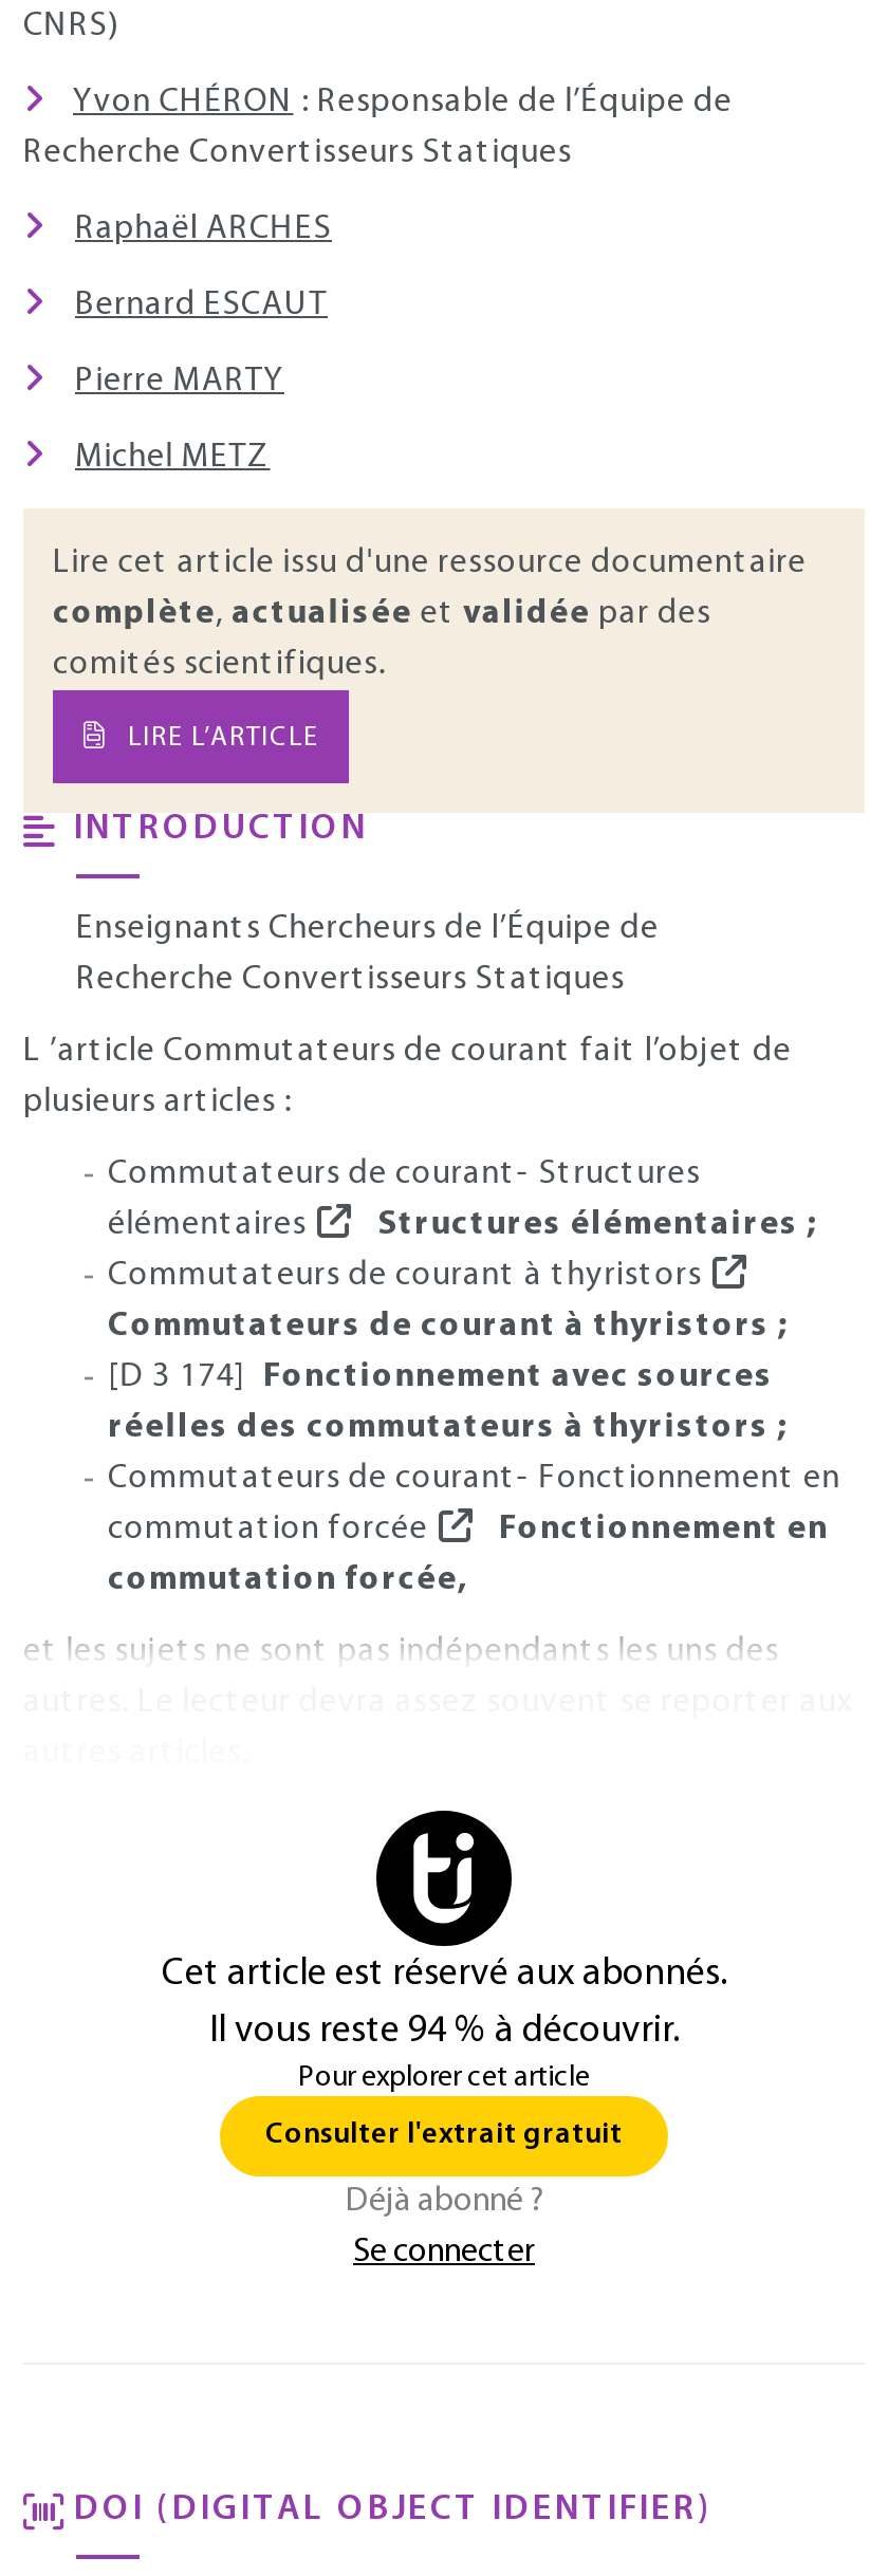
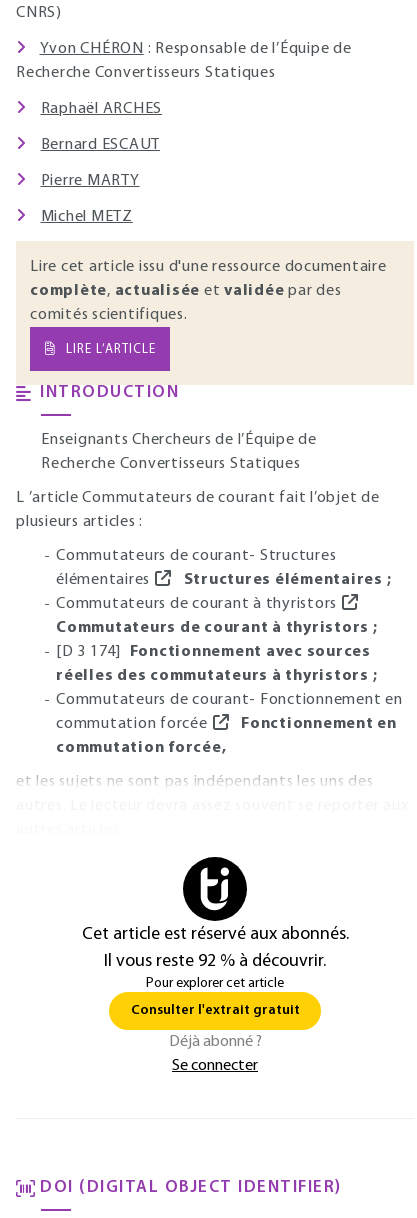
[209,2012,679,2052] Il vous reste 94 % à découvrir. -> [104,952,326,971] Il vous reste 92 % à découvrir.

